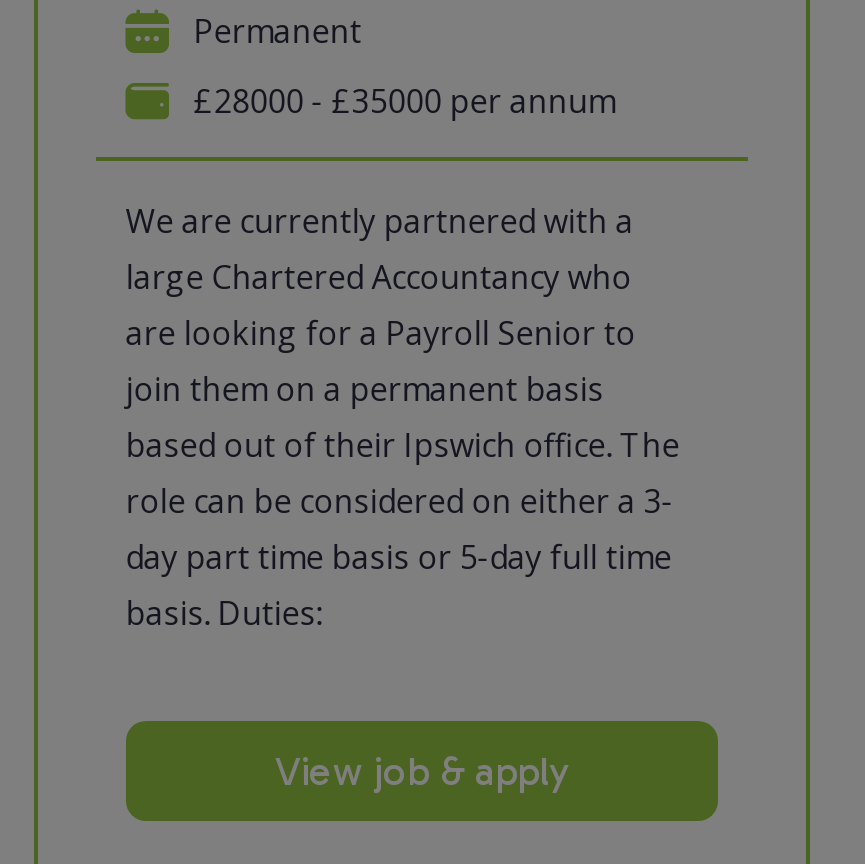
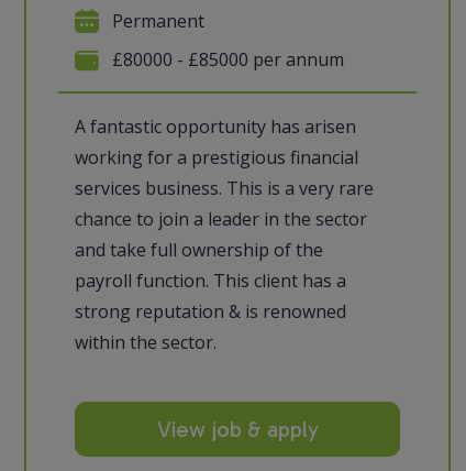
[186,79,616,123] £28000 - £35000 per annum -> [107,48,344,72] £80000 - £85000 per annum
[126,199,680,635] We are currently partnered with a | large Chartered Accountancy who | are looking for a Payroll Senior to | join them on a permanent basis | based out of their Ipswich office. The | role can be considered on either a 3- | day part time basis or 5-day full time | basis. Duties: -> [75,114,373,354] A fantastic opportunity has arisen | working for a prestigious financial | services business. This is a very rare | chance to join a leader in the sector | and take full ownership of the | payroll function. This client has a | strong reputation & is renowned | within the sector.

